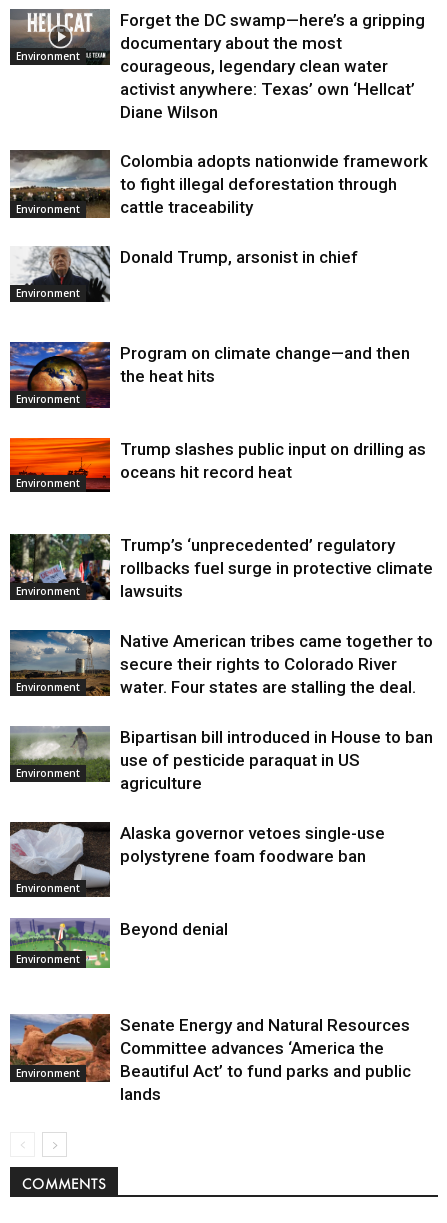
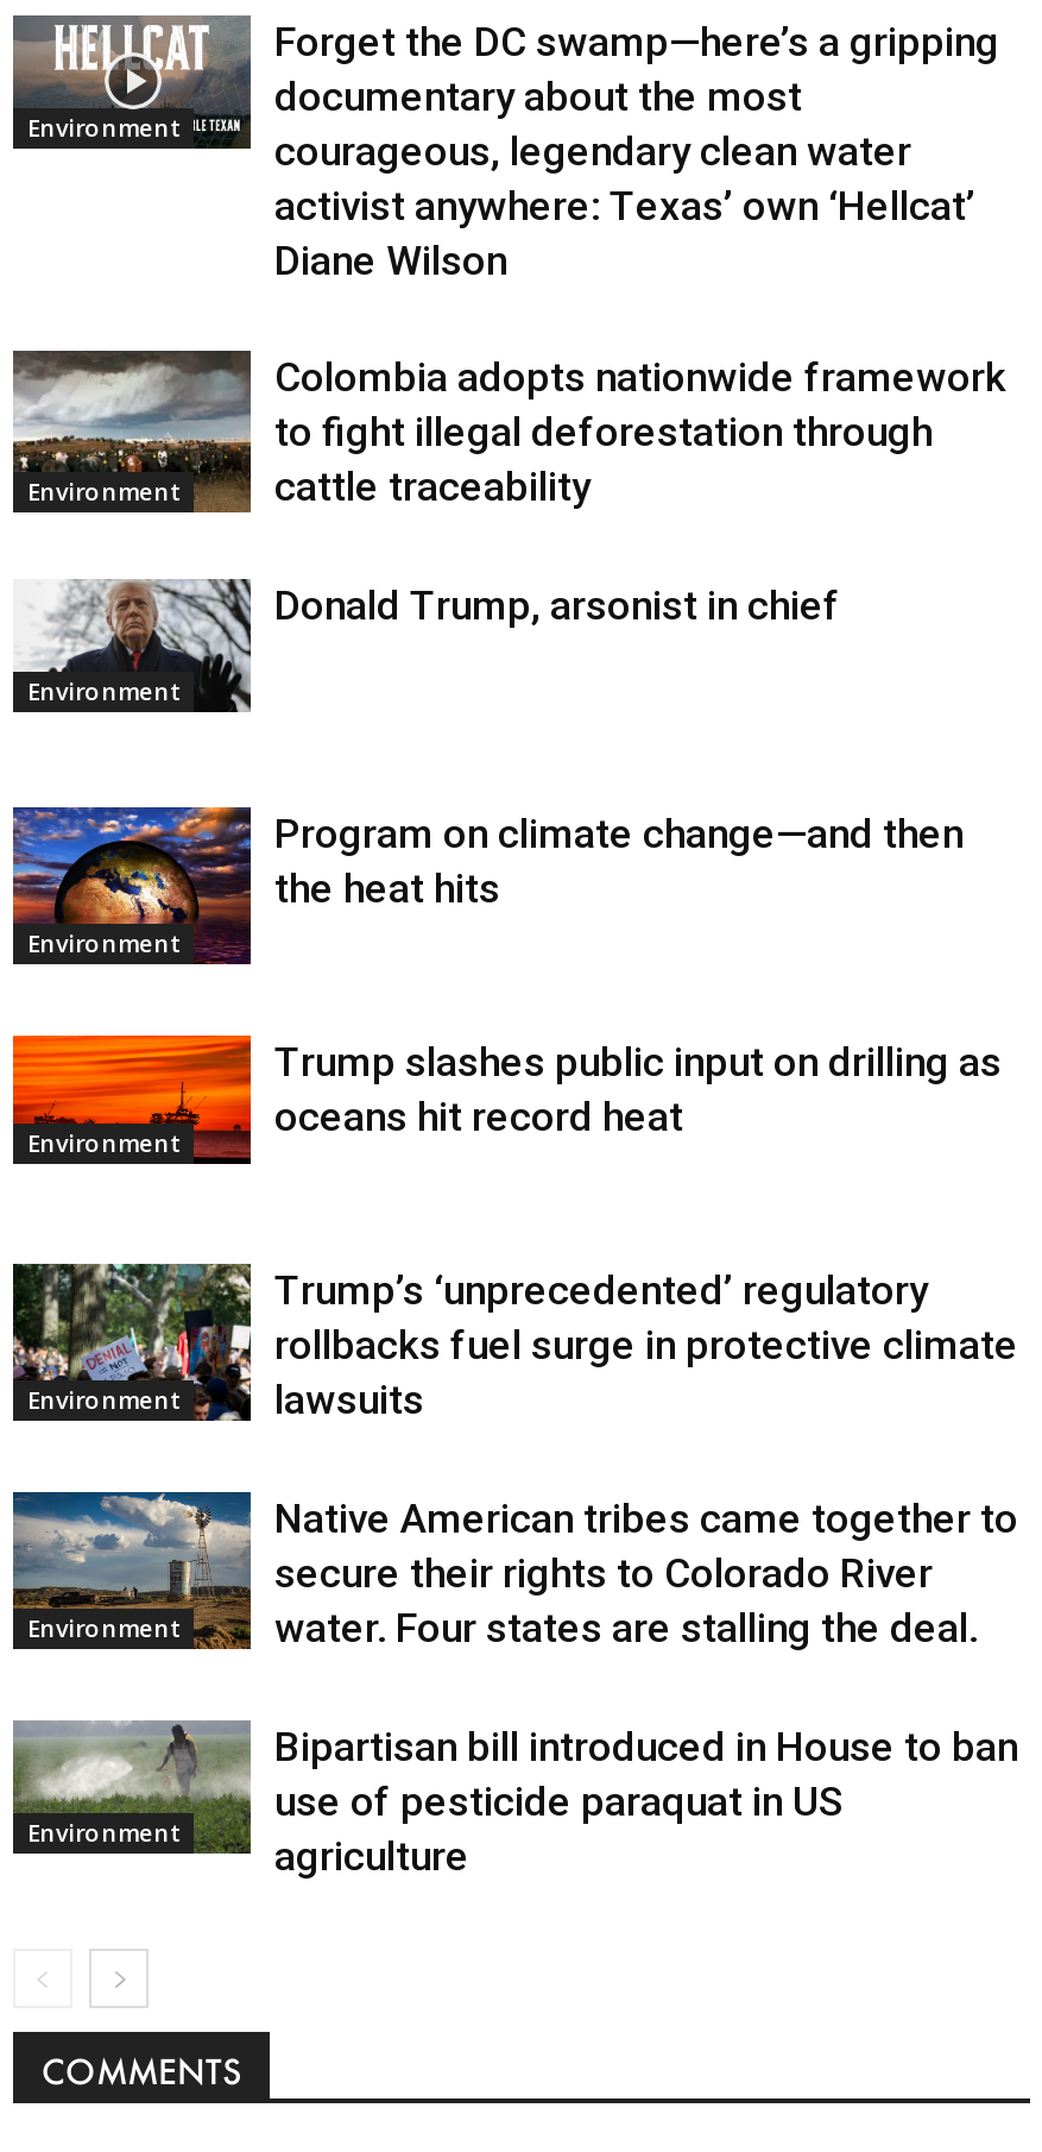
[9,821,111,898] [image] | Environment -> none
[120,823,385,866] Alaska governor vetoes single-use | polystyrene foam foodware ban -> none
[9,917,110,969] [image] | Environment -> none
[120,919,228,939] Beyond denial -> none
[9,1013,106,1083] [image] | Environment -> none
[120,1015,411,1104] Senate Energy and Natural Resources | Committee advances ‘America the | Beautiful Act’ to fund parks and public | lands -> none

